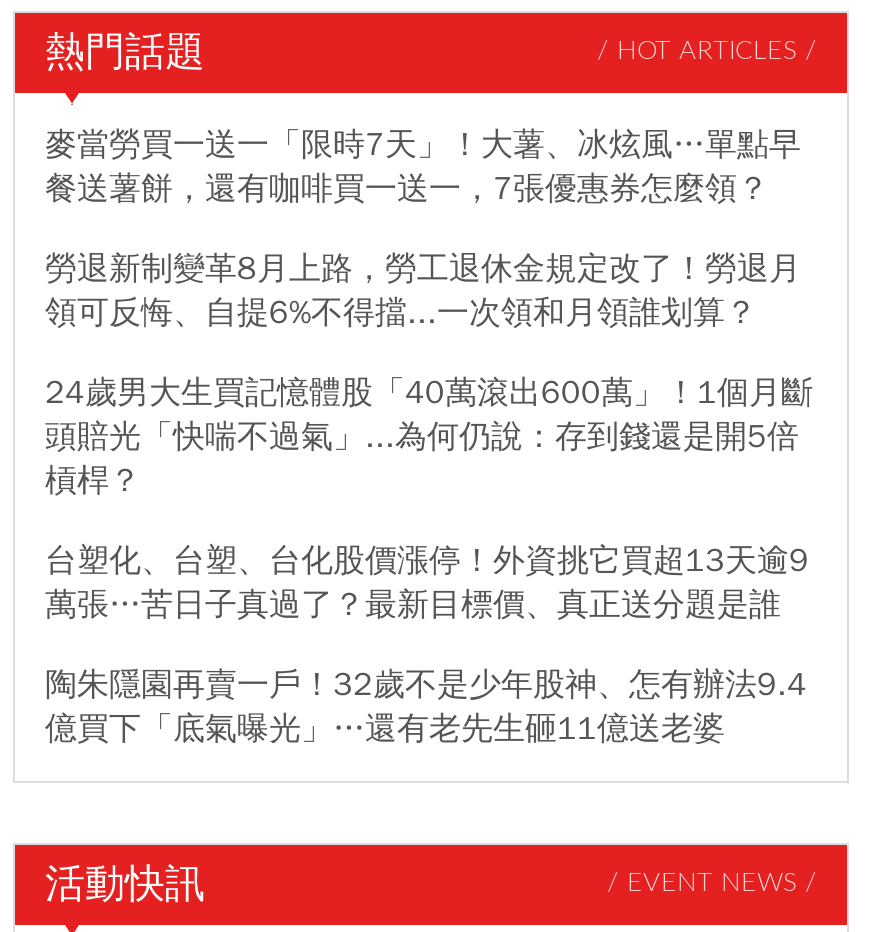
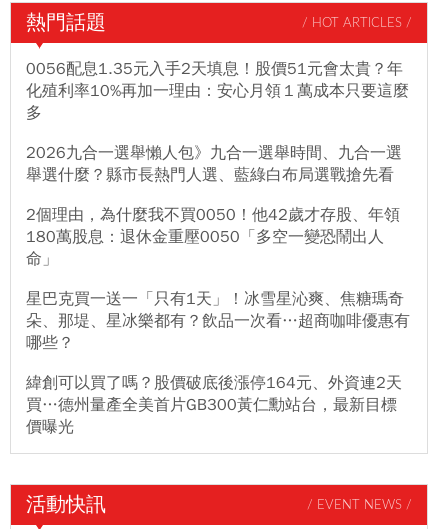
[45,124,801,208] 麥當勞買一送一「限時7天」！大薯、冰炫風…單點早 | 餐送薯餅，還有咖啡買一送一，7張優惠券怎麼領？ -> [26,59,409,123] 0056配息1.35元入手2天填息！股價51元會太貴？年 | 化殖利率10%再加一理由：安心月領１萬成本只要這麼 | 多
[45,248,801,332] 勞退新制變革8月上路，勞工退休金規定改了！勞退月 | 領可反悔、自提6%不得擋...一次領和月領誰划算？ -> [26,143,402,185] 2026九合一選舉懶人包》九合一選舉時間、九合一選 | 舉選什麼？縣市長熱門人選、藍綠白布局選戰搶先看
[45,372,813,500] 24歲男大生買記憶體股「40萬滾出600萬」！1個月斷 | 頭賠光「快喘不過氣」...為何仍說：存到錢還是開5倍 | 槓桿？ -> [26,205,400,269] 2個理由，為什麼我不買0050！他42歲才存股、年領 | 180萬股息：退休金重壓0050「多空一變恐鬧出人 | 命」
[45,540,809,624] 台塑化、台塑、台化股價漲停！外資挑它買超13天逾9 | 萬張…苦日子真過了？最新目標價、真正送分題是誰 -> [26,289,410,353] 星巴克買一送一「只有1天」！冰雪星沁爽、焦糖瑪奇 | 朵、那堤、星冰樂都有？飲品一次看…超商咖啡優惠有 | 哪些？
[45,664,807,748] 陶朱隱園再賣一戶！32歲不是少年股神、怎有辦法9.4 | 億買下「底氣曝光」…還有老先生砸11億送老婆 -> [26,373,402,437] 緯創可以買了嗎？股價破底後漲停164元、外資連2天 | 買…德州量產全美首片GB300黃仁勳站台，最新目標 | 價曝光

